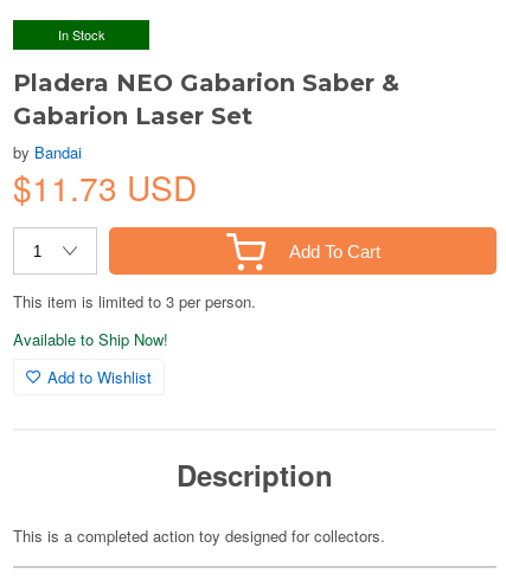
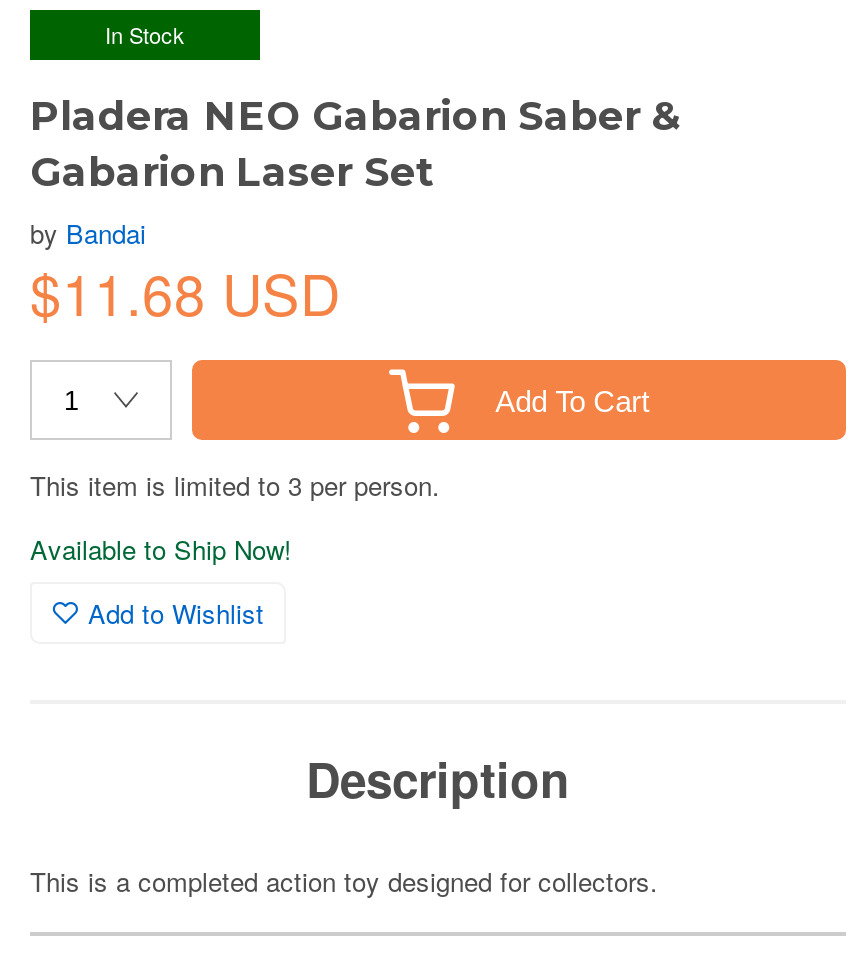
[13,163,197,211] $11.73 USD -> [30,252,340,332] $11.68 USD

